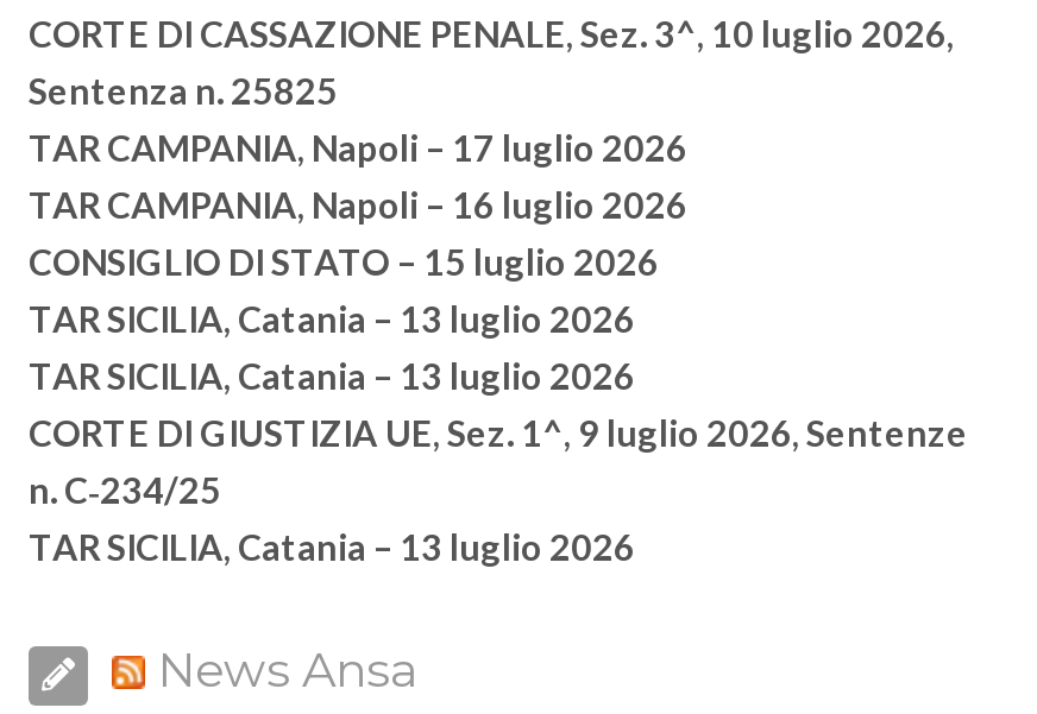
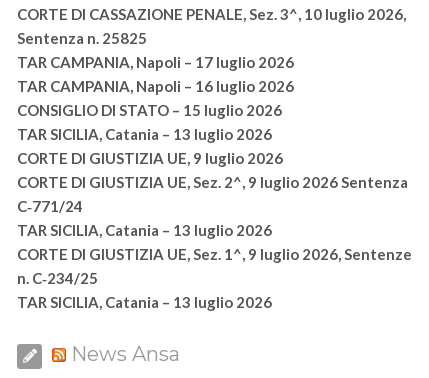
none -> [17,148,408,214] CORTE DI GIUSTIZIA UE, 9 luglio 2026 | CORTE DI GIUSTIZIA UE, Sez. 2^, 9 luglio 2026 Sentenza | C‑771/24

